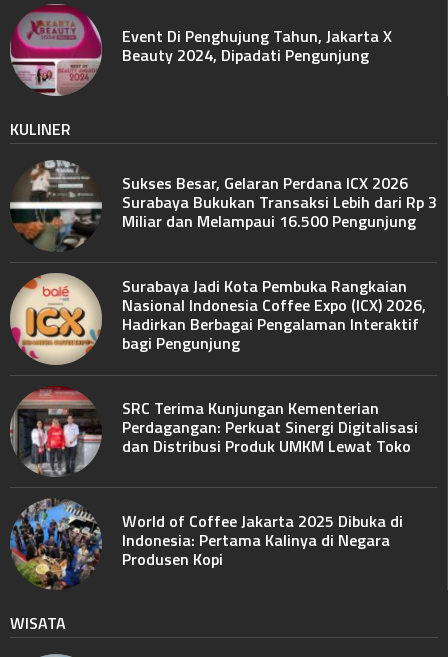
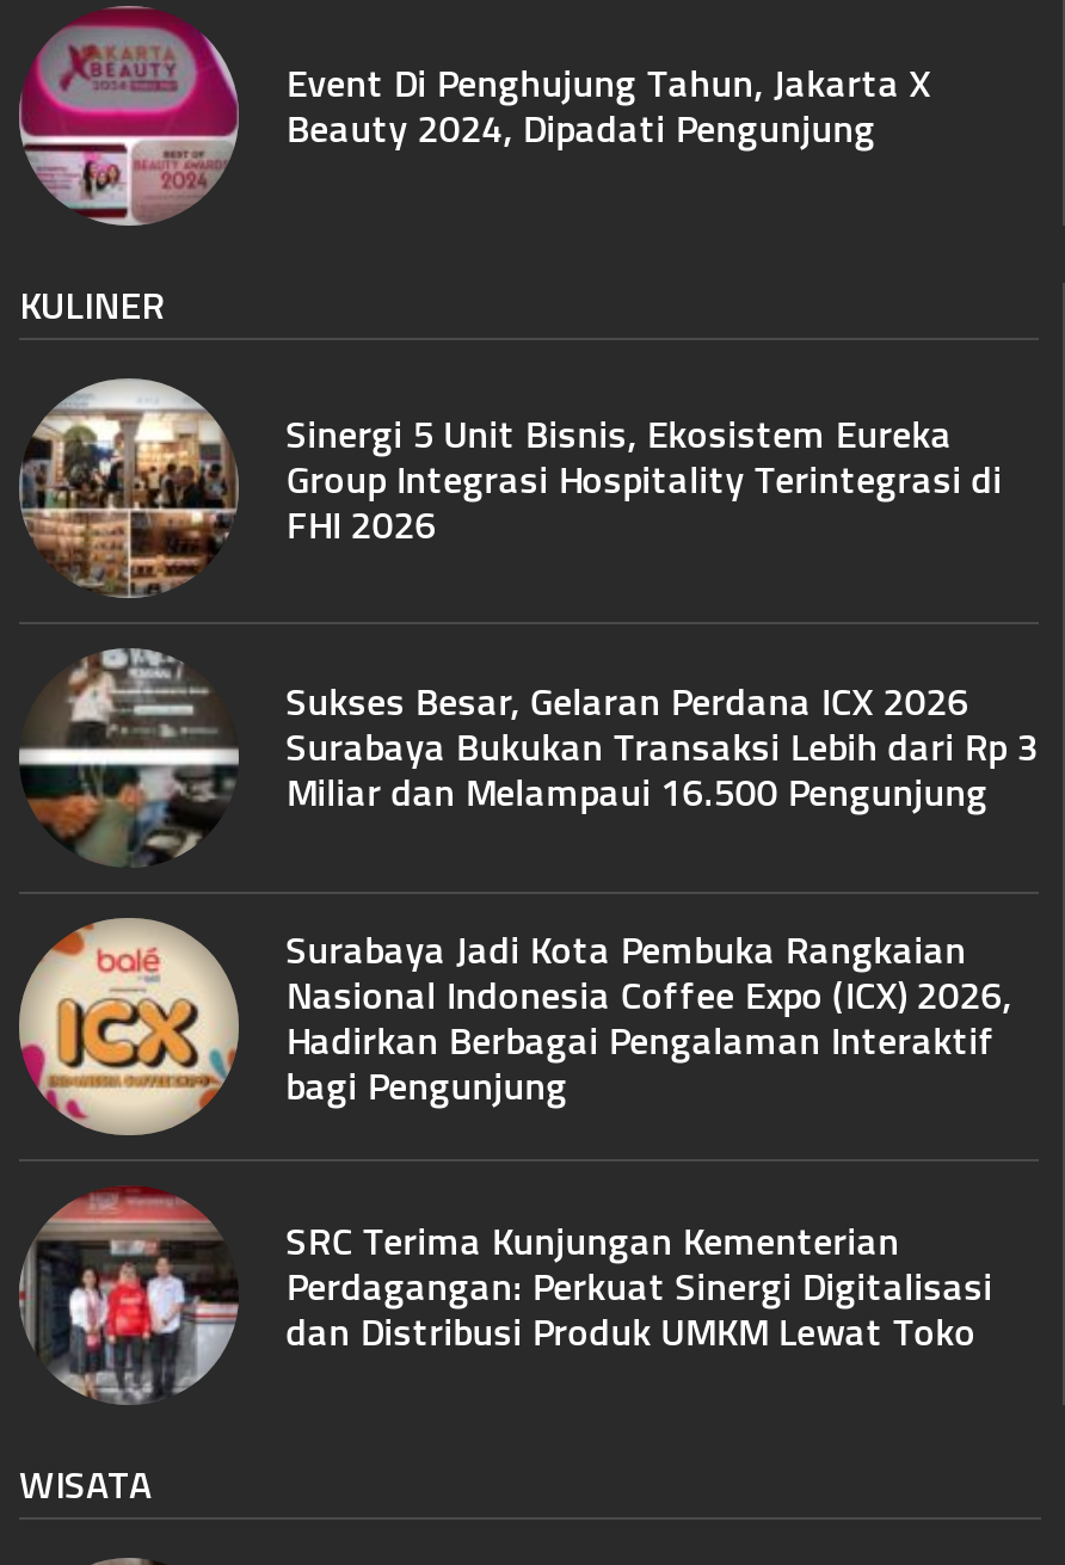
none -> [19,378,1002,598] [image] | Sinergi 5 Unit Bisnis, Ekosistem Eureka | Group Integrasi Hospitality Terintegrasi di | FHI 2026
moved [9,158,437,458] -> [17,643,1038,1359]: [image] | Sukses Besar, Gelaran Perdana ICX 2026 | Surabaya Bukukan Transaksi Lebih dari Rp 3 | ... | Perdagangan: Perkuat Sinergi Digitalisasi | dan Distribusi Produk UMKM Lewat Toko
[9,498,403,589] [image] | World of Coffee Jakarta 2025 Dibuka di | Indonesia: Pertama Kalinya di Negara | Produsen Kopi -> none

